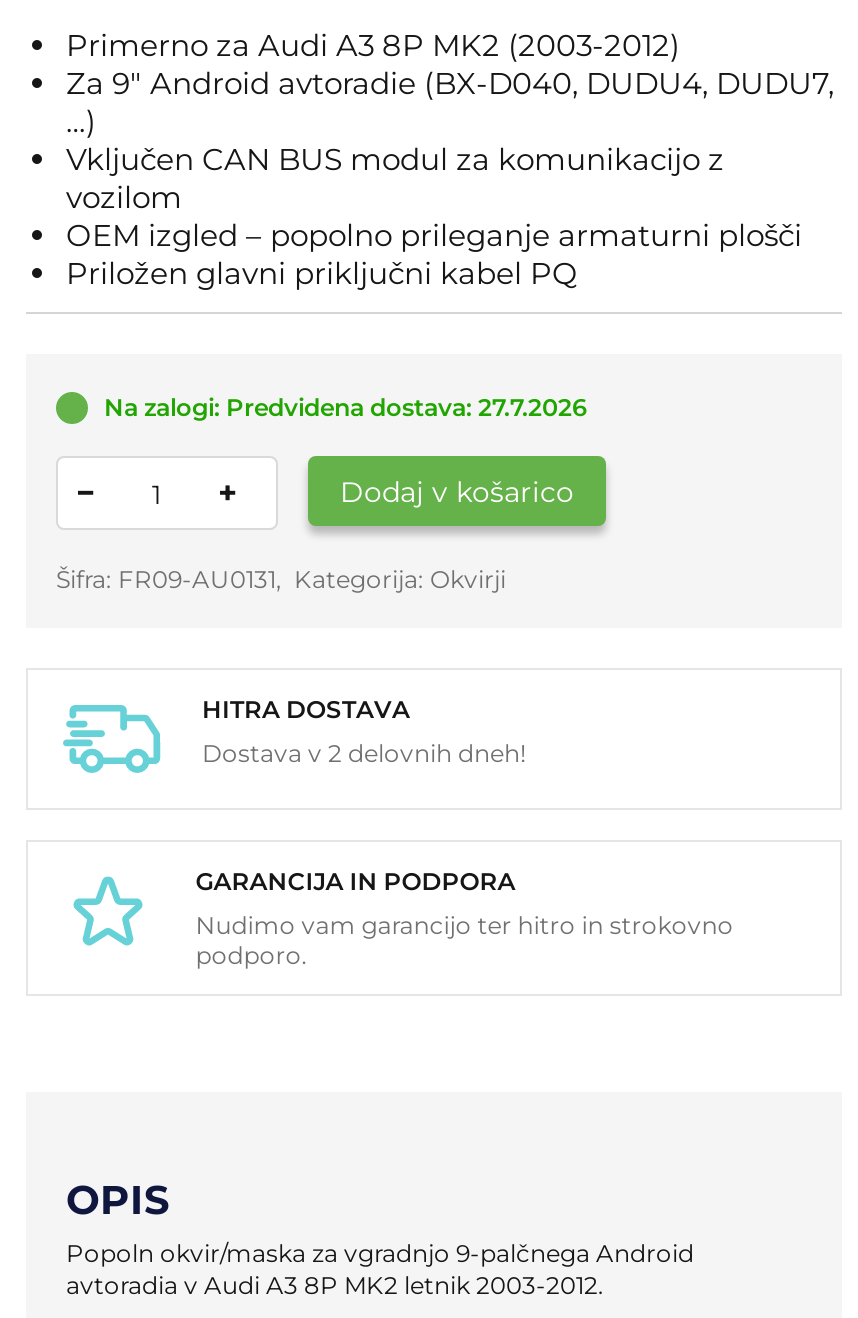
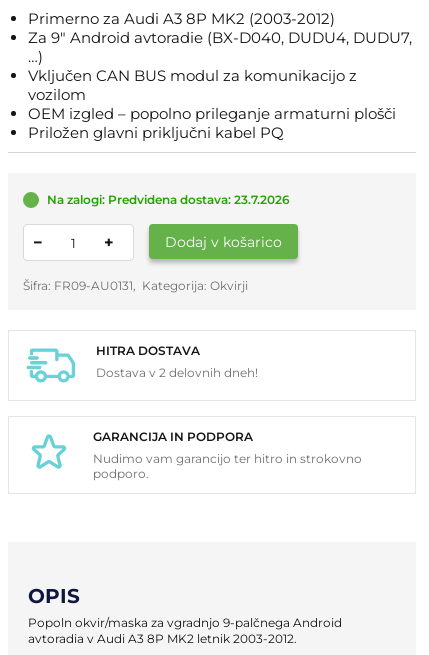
[104,393,588,423] Na zalogi: Predvidena dostava: 27.7.2026 -> [47,192,290,207] Na zalogi: Predvidena dostava: 23.7.2026

